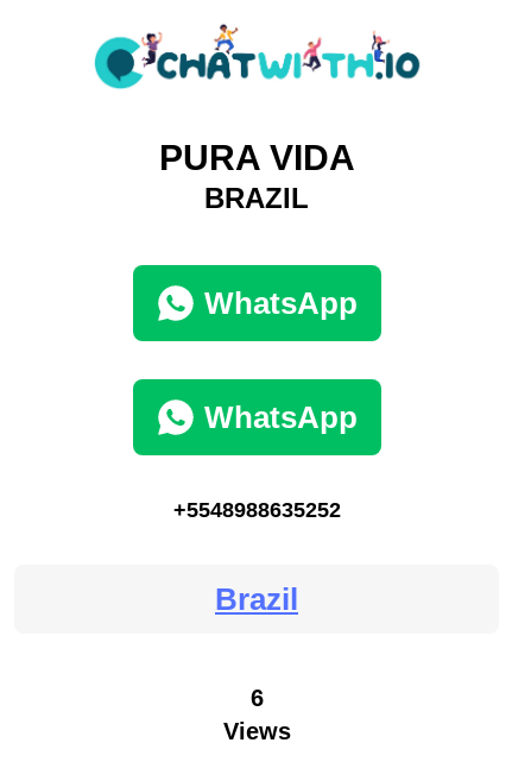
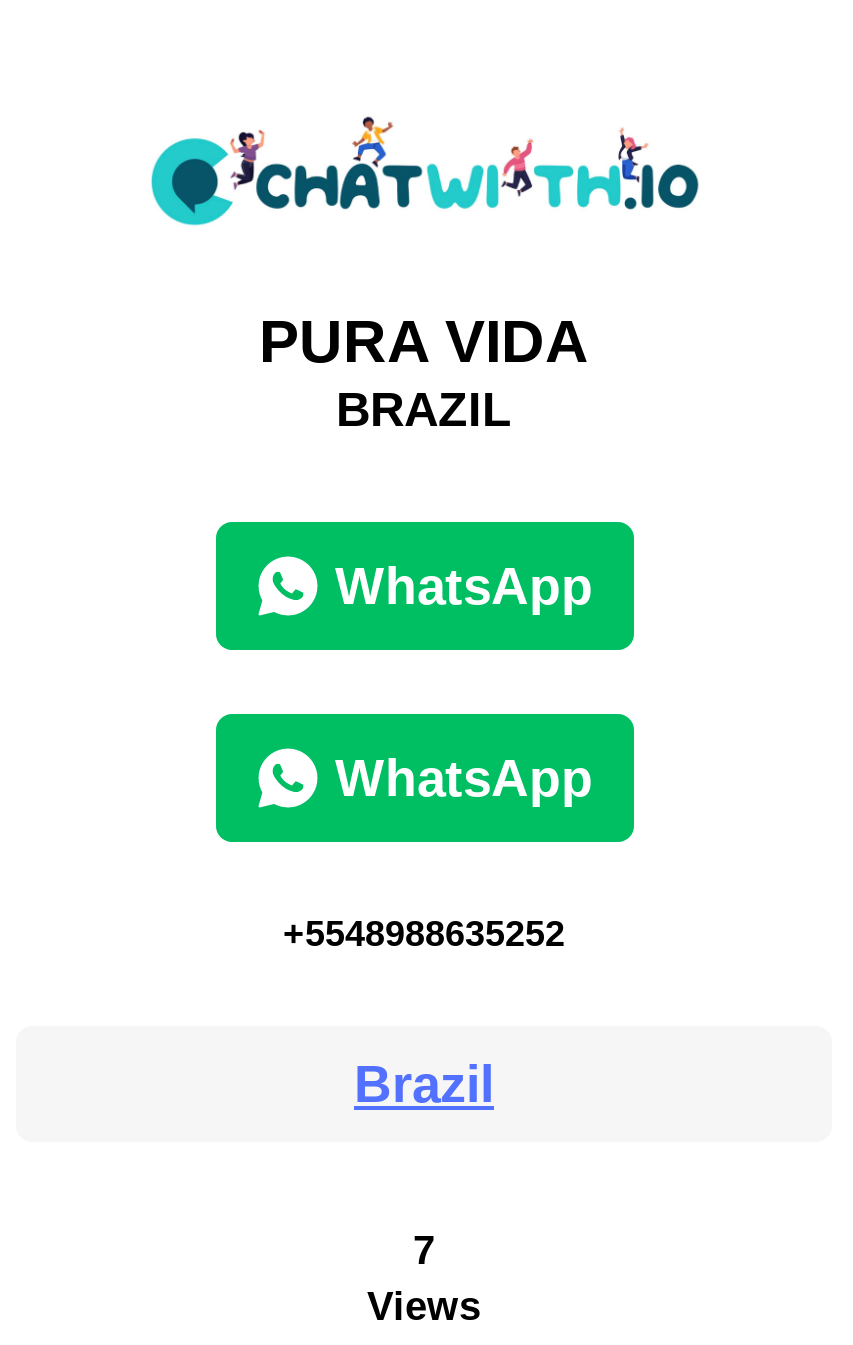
[250,685,263,711] 6 -> [413,1228,435,1272] 7

